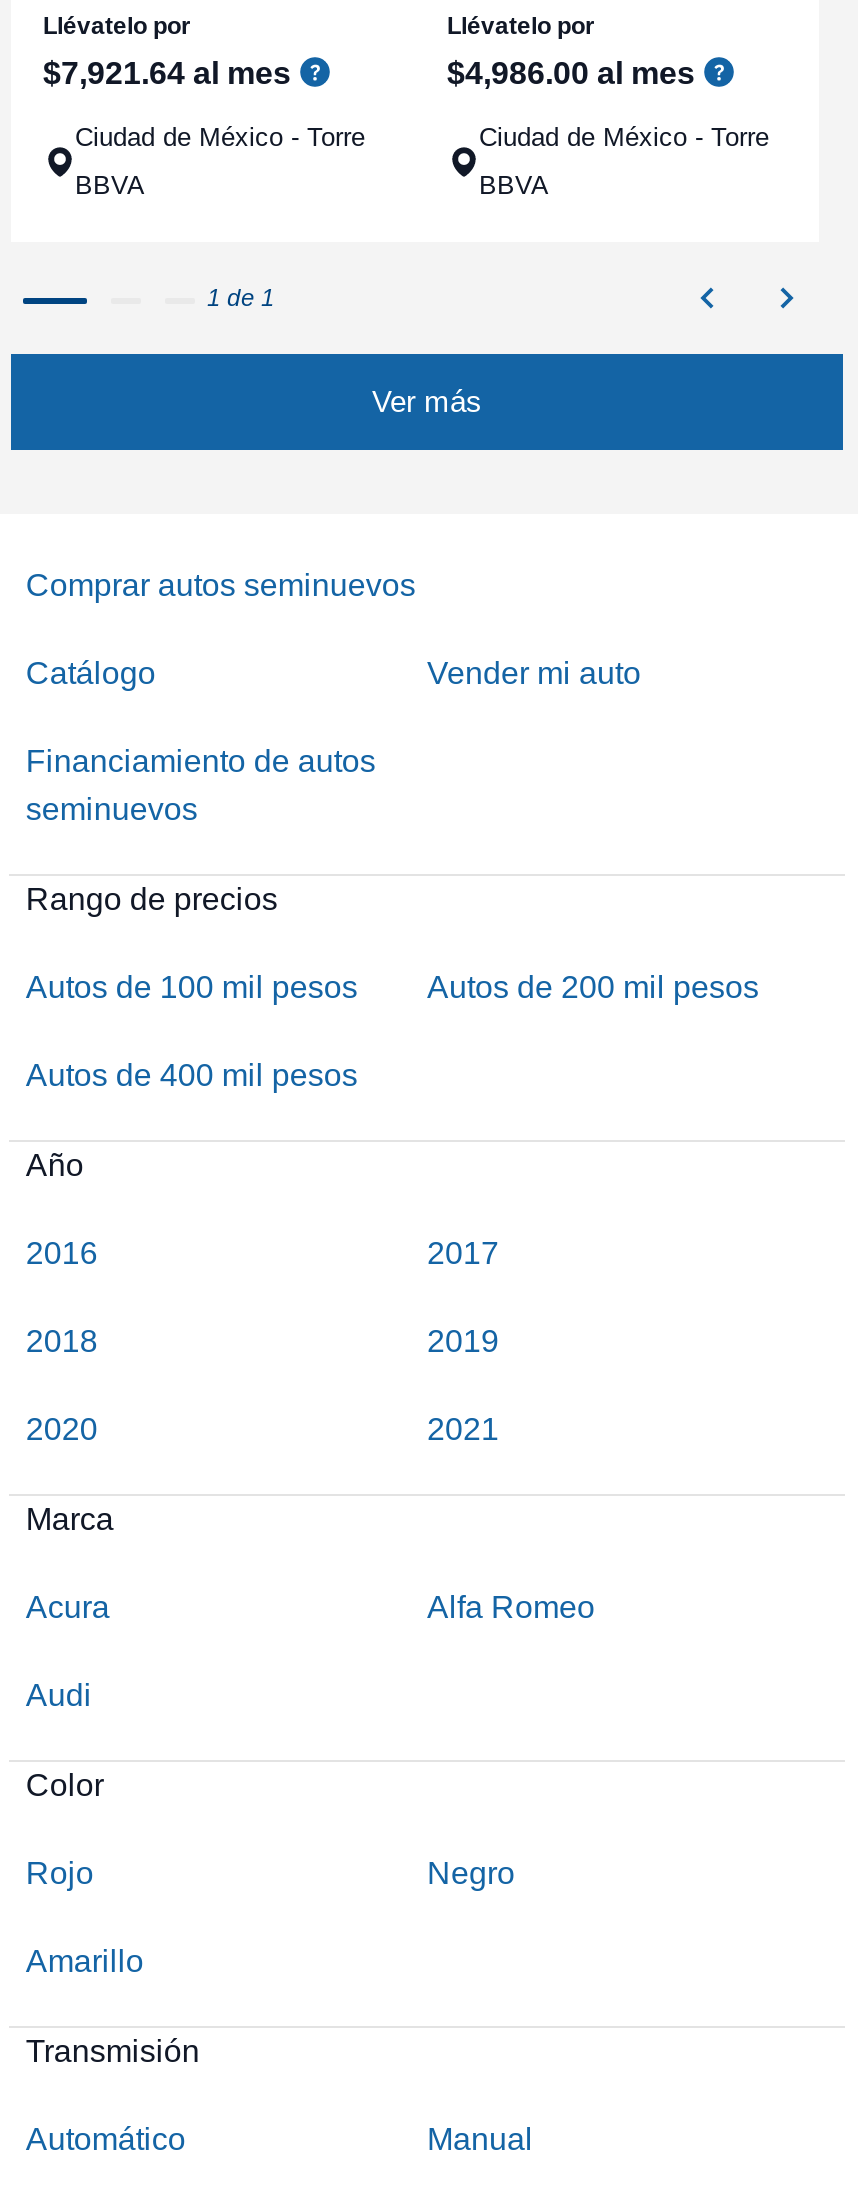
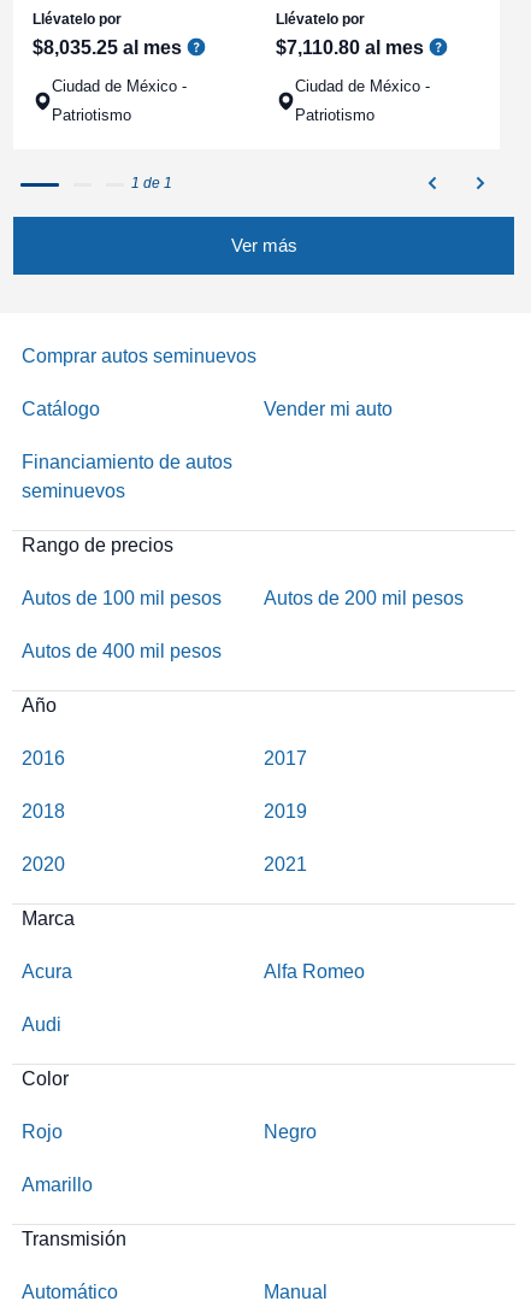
[43,56,291,90] $7,921.64 al mes -> [33,37,182,58] $8,035.25 al mes
[447,56,695,90] $4,986.00 al mes -> [276,37,424,58] $7,110.80 al mes
[75,122,365,152] Ciudad de México - Torre -> [52,77,187,95] Ciudad de México -
[479,122,769,152] Ciudad de México - Torre -> [295,77,430,95] Ciudad de México -
[75,170,145,200] BBVA -> [52,106,131,124] Patriotismo
[479,170,549,200] BBVA -> [295,106,374,124] Patriotismo

